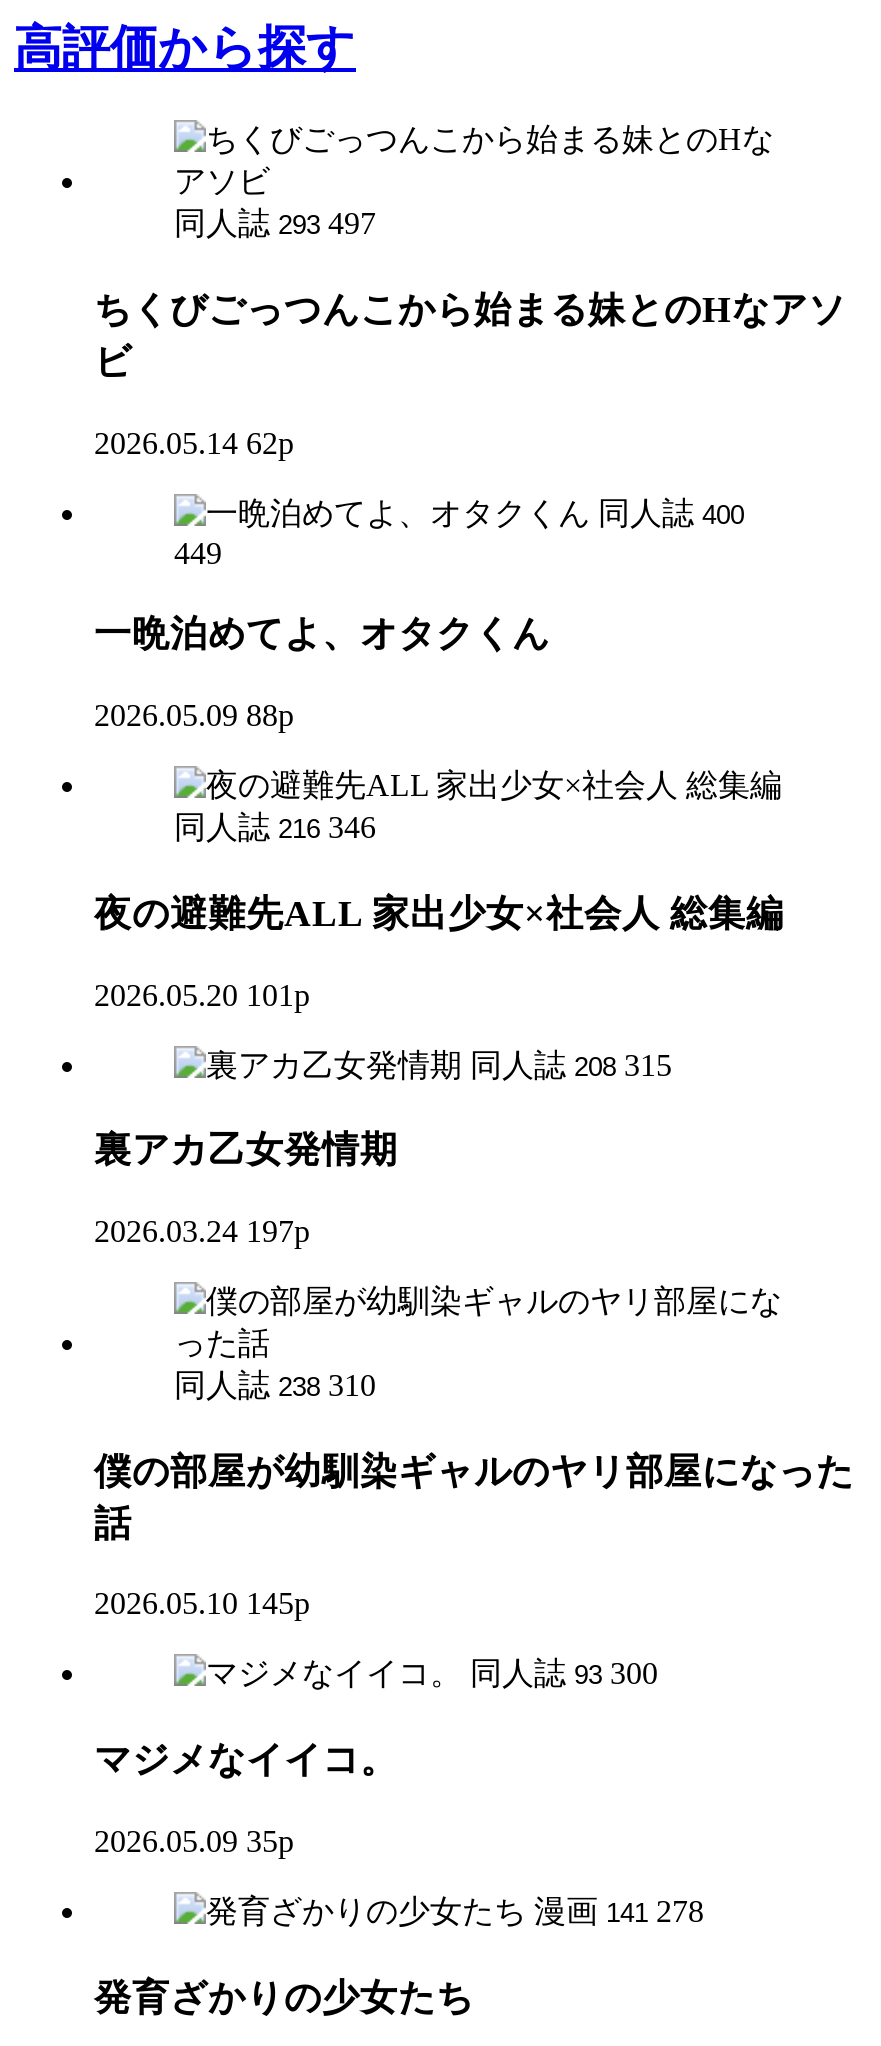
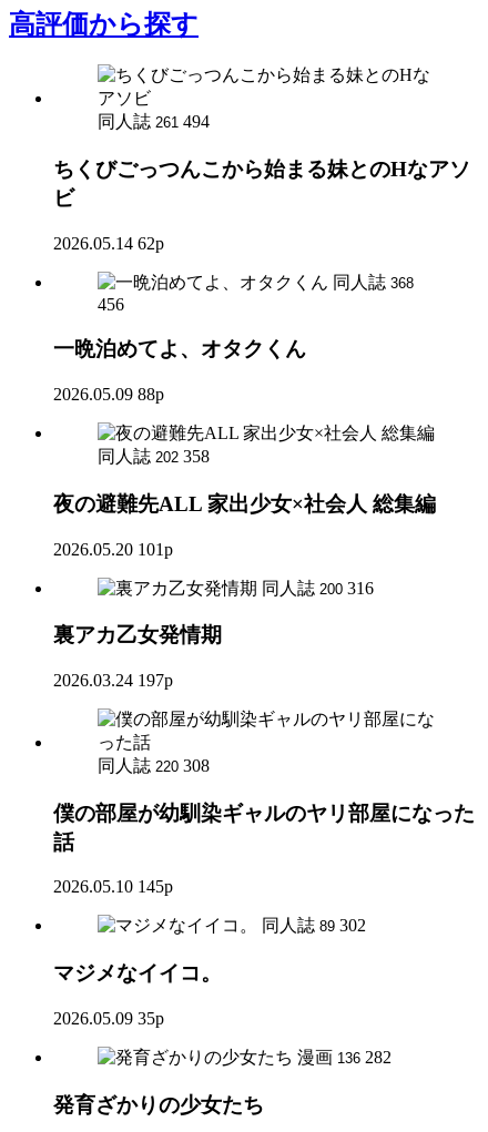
[174,206,376,240] 同人誌 293 497 -> [98,112,210,131] 同人誌 261 494
[598,495,744,529] 同人誌 400 -> [333,272,414,291] 同人誌 368
[174,535,222,569] 449 -> [98,294,124,313] 456
[174,810,376,844] 同人誌 216 346 -> [98,447,210,466] 同人誌 202 358
[470,1047,672,1081] 同人誌 208 315 -> [262,578,374,597] 同人誌 200 316
[174,1368,376,1402] 同人誌 238 310 -> [98,756,210,775] 同人誌 220 308
[470,1657,658,1691] 同人誌 93 300 -> [262,916,366,935] 同人誌 89 302
[534,1894,704,1928] 漫画 141 278 -> [297,1048,392,1066] 漫画 136 282

